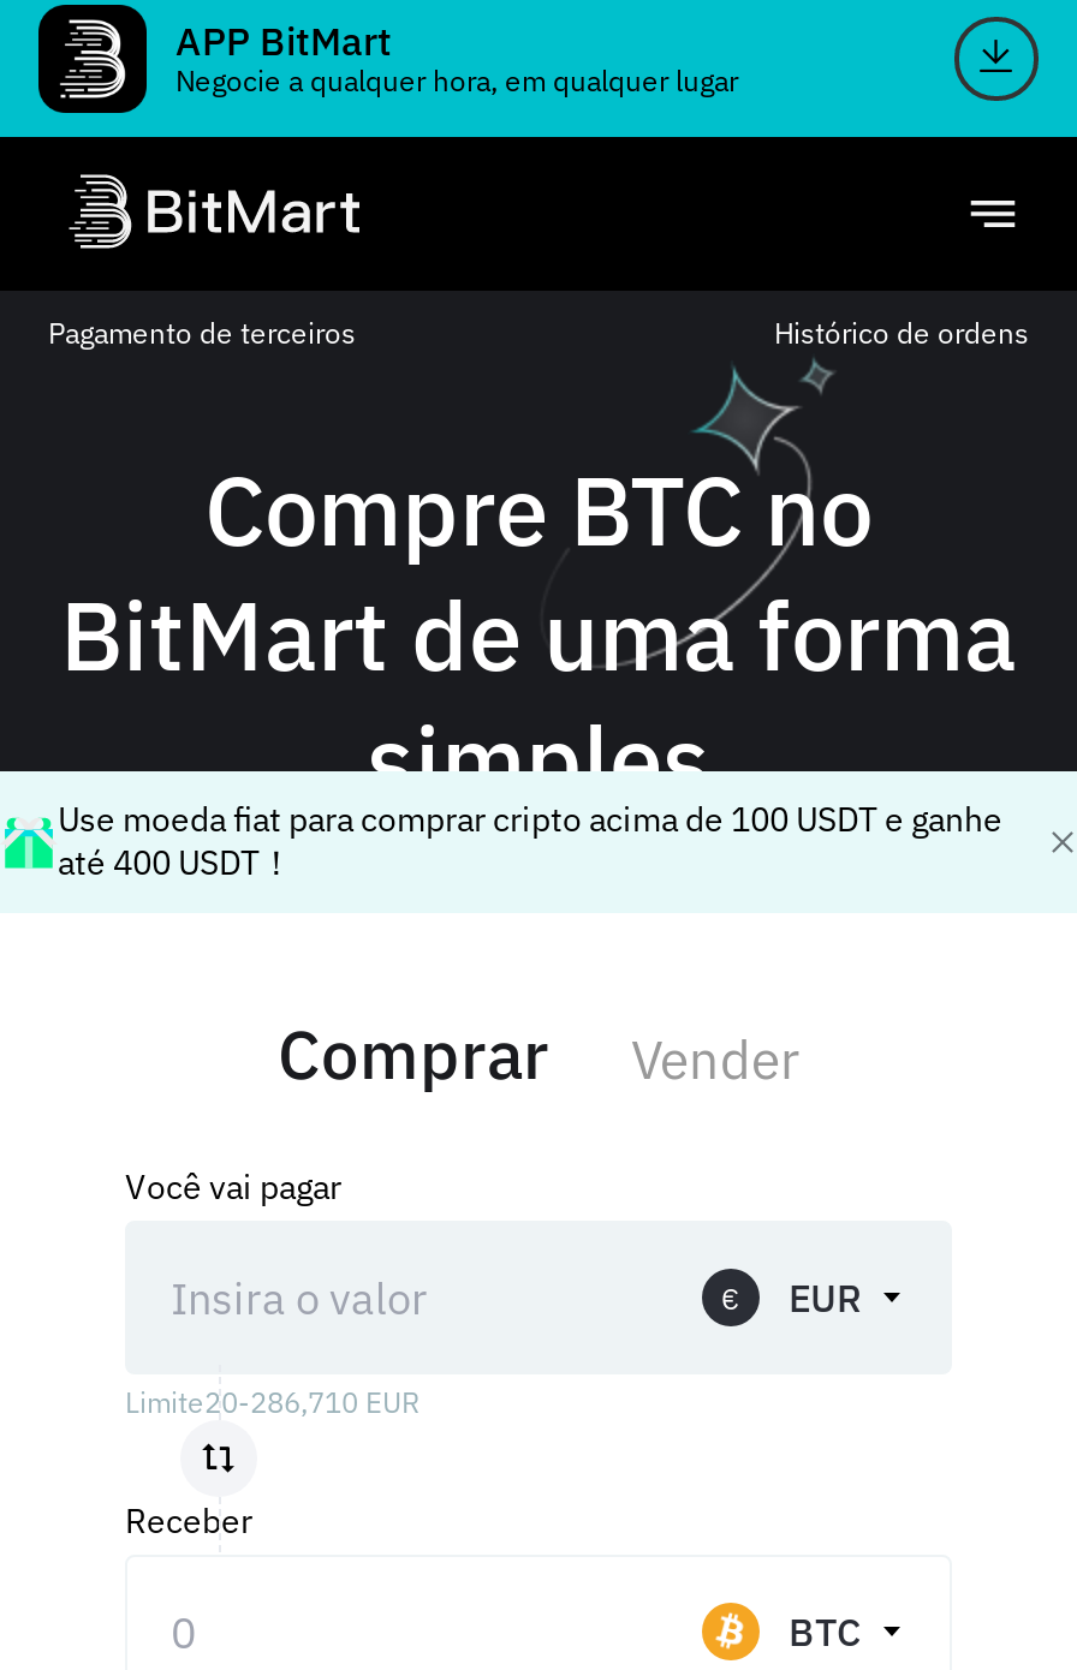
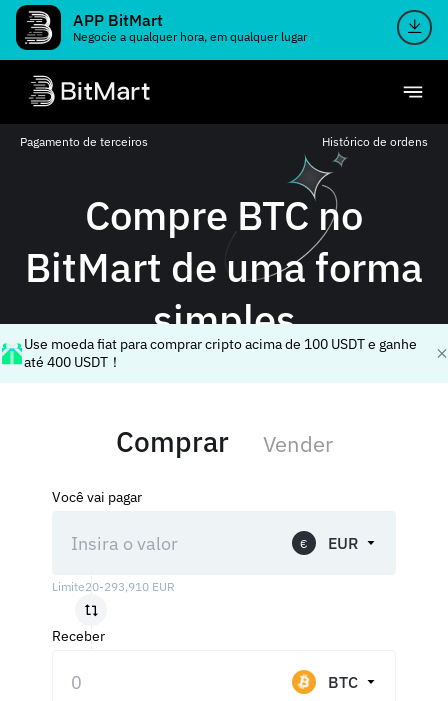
[125,1384,421,1420] Limite20-286,710 EUR -> [52,579,175,594] Limite20-293,910 EUR

